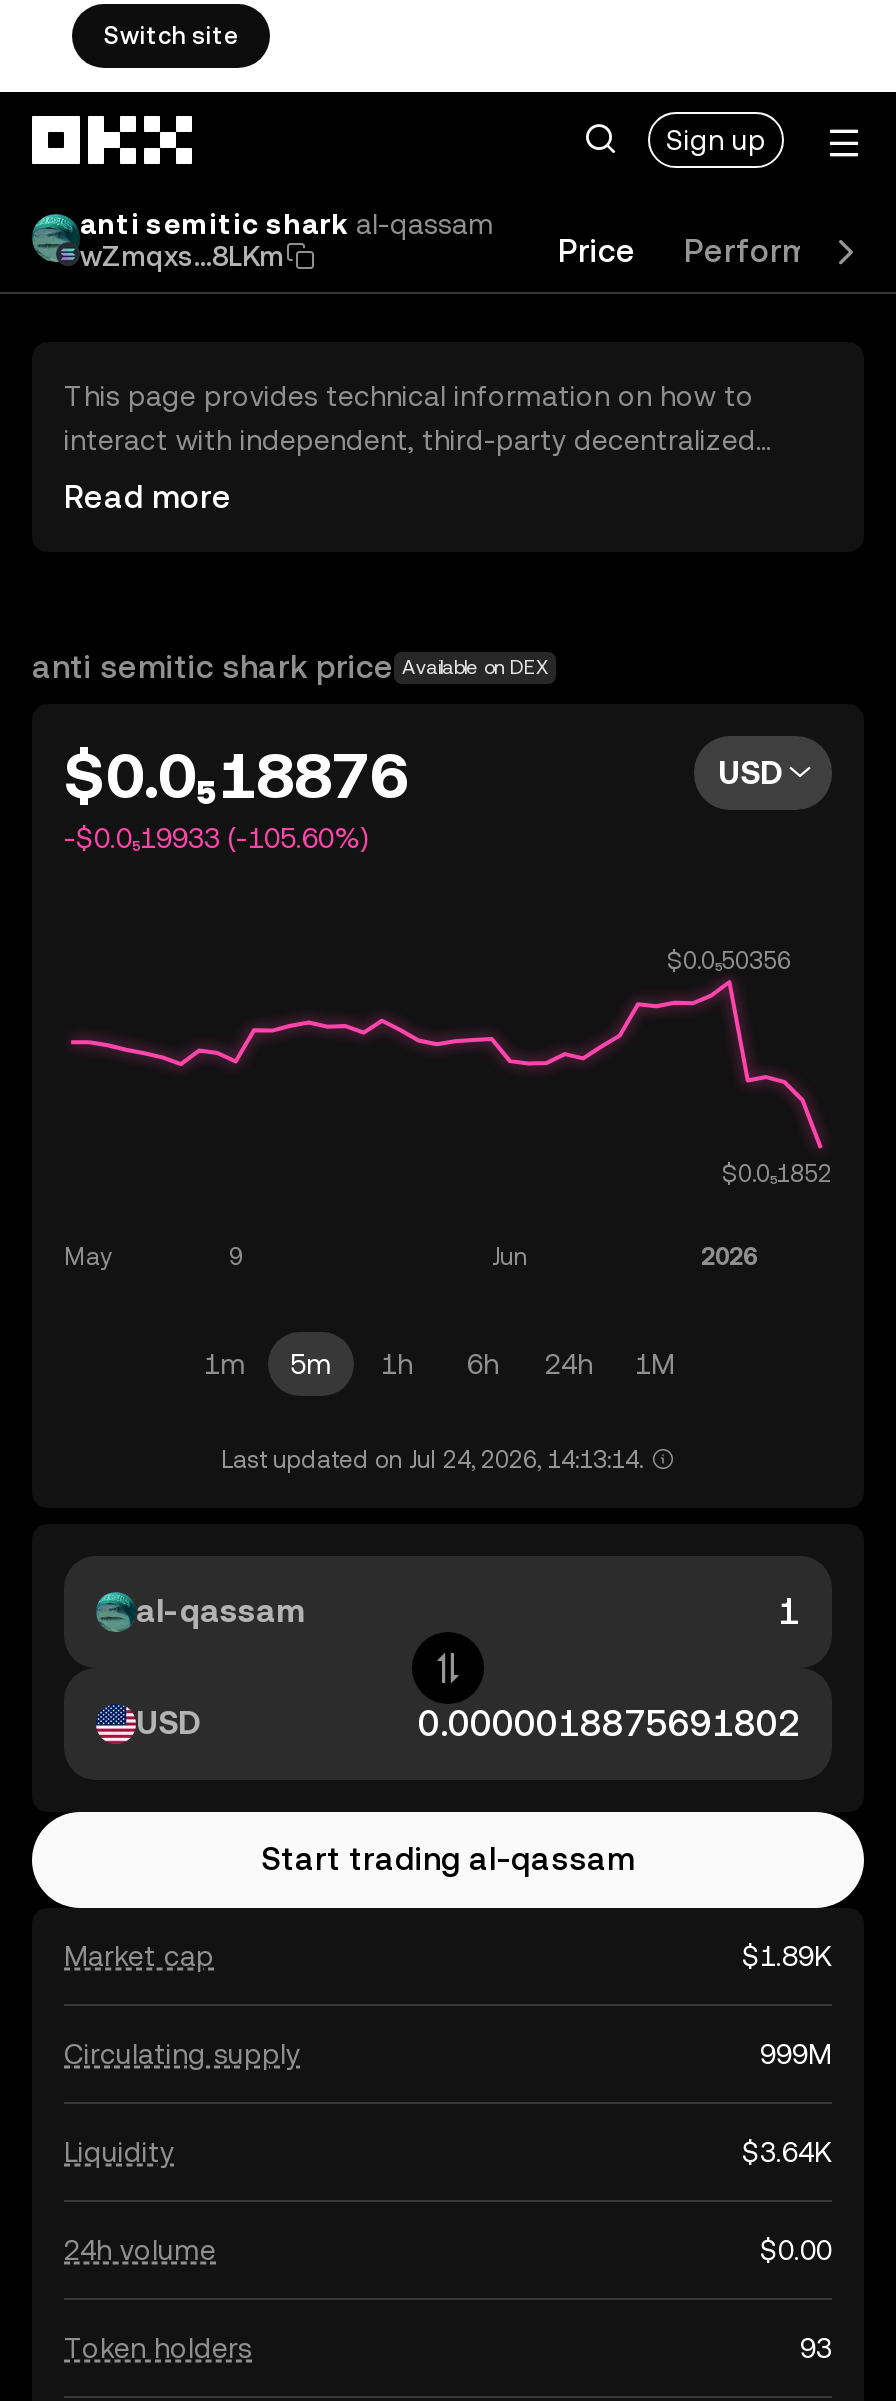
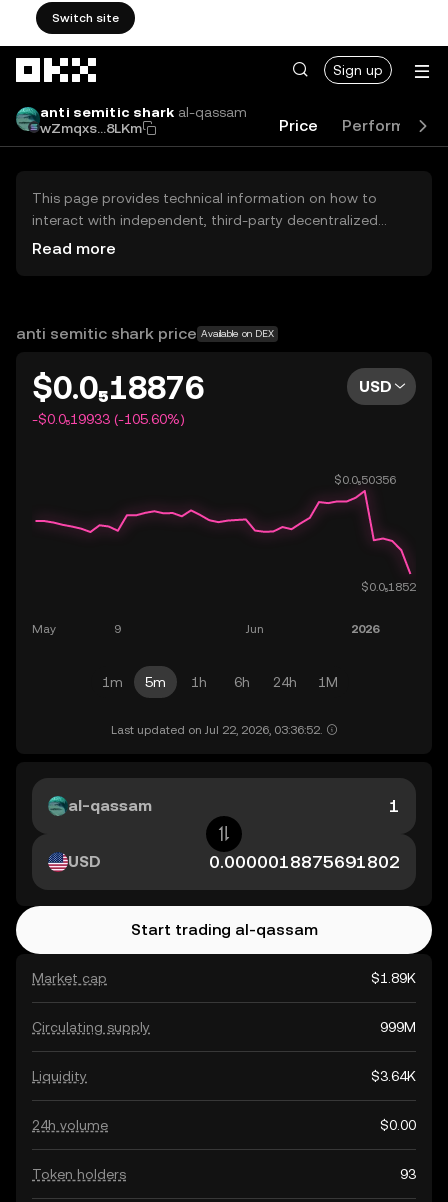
[221,1446,643,1474] Last updated on Jul 24, 2026, 14:13:14. -> [110,723,321,737] Last updated on Jul 22, 2026, 03:36:52.

